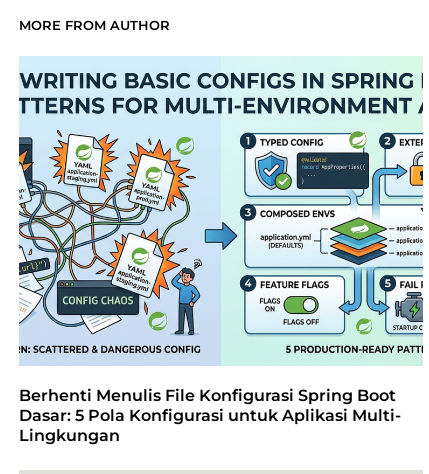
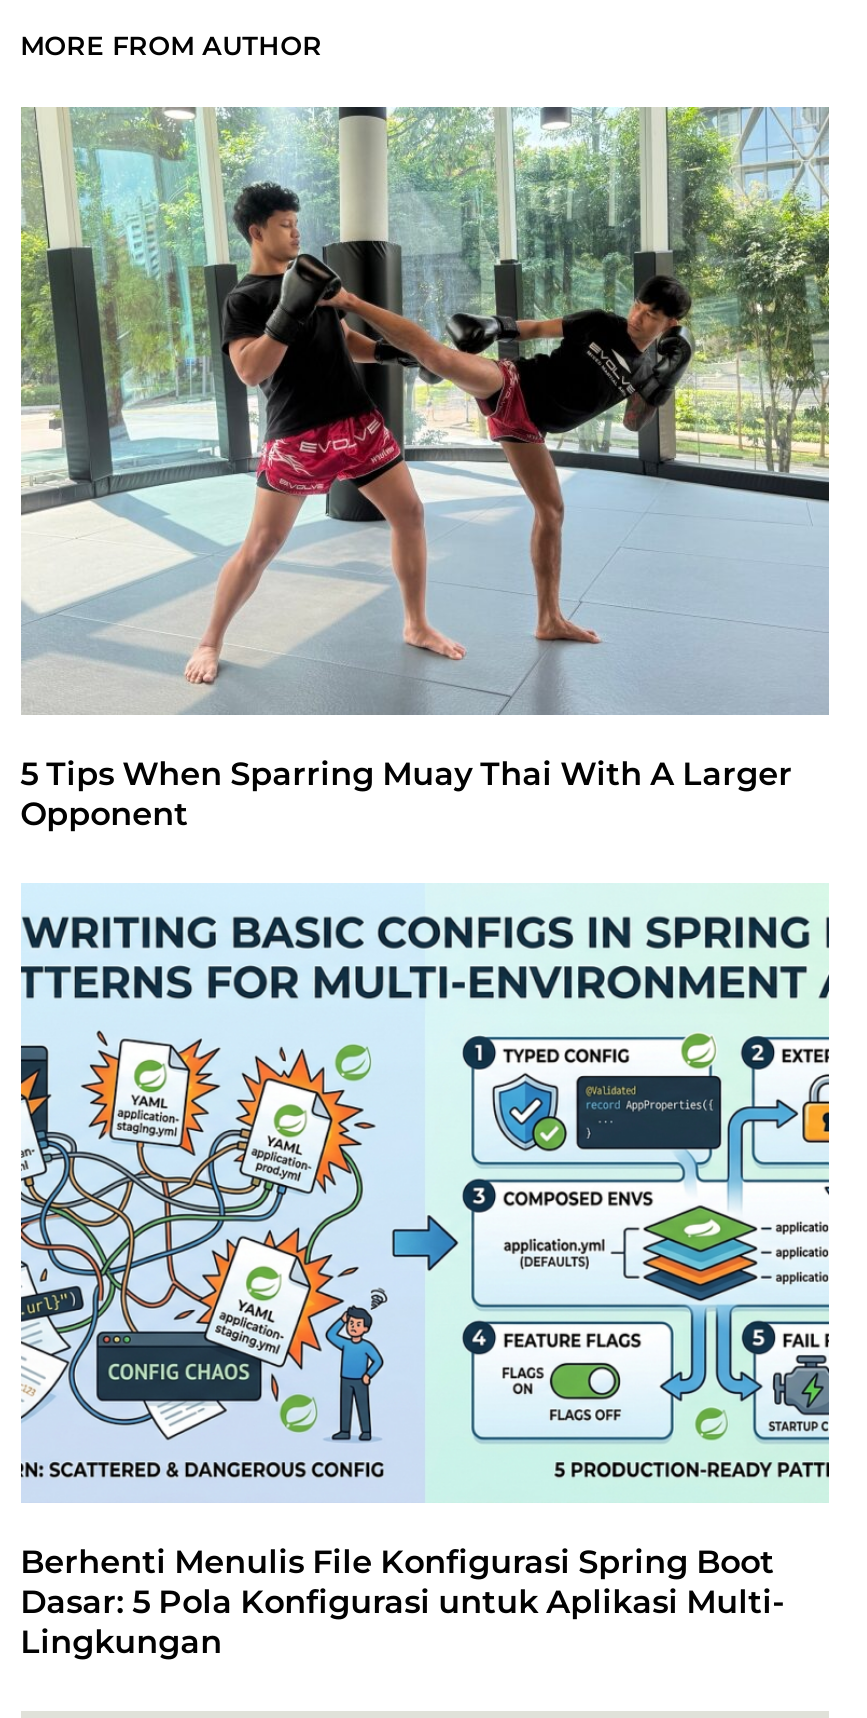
none -> [19,105,831,833] [image] | 5 Tips When Sparring Muay Thai With A Larger | Opponent

